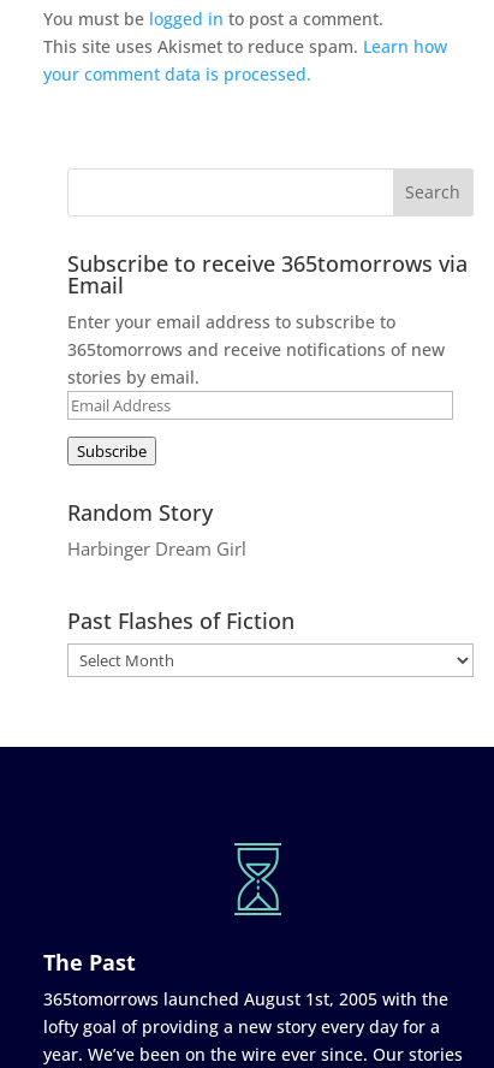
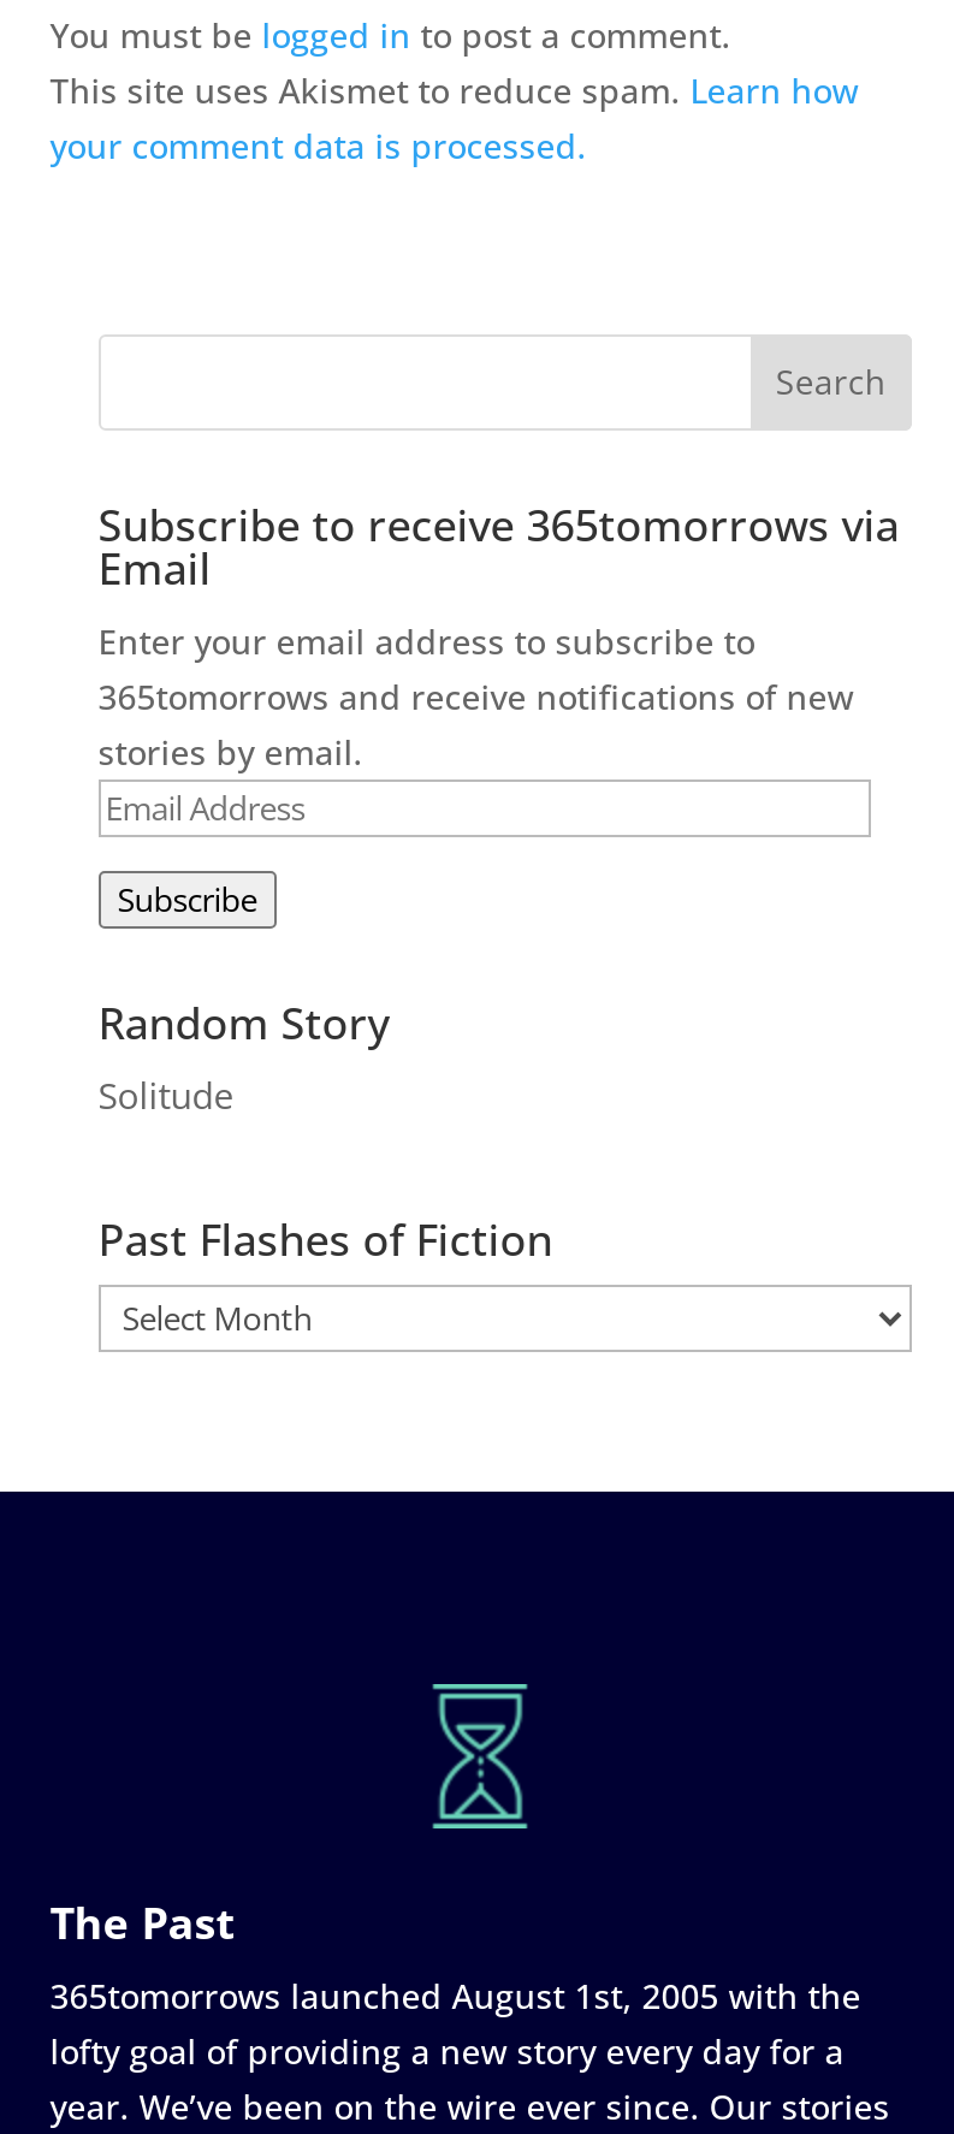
[67,536,246,560] Harbinger Dream Girl -> [98,1070,233,1118] Solitude

